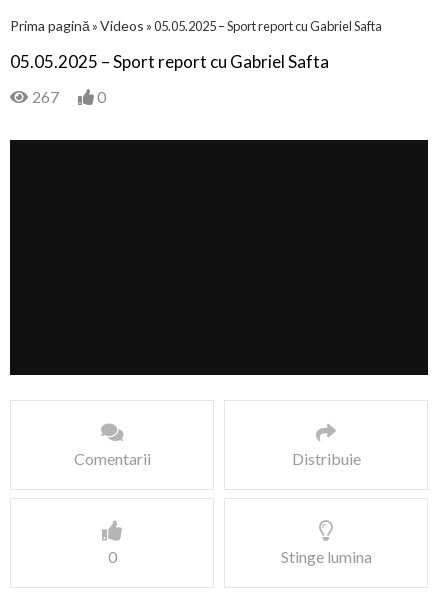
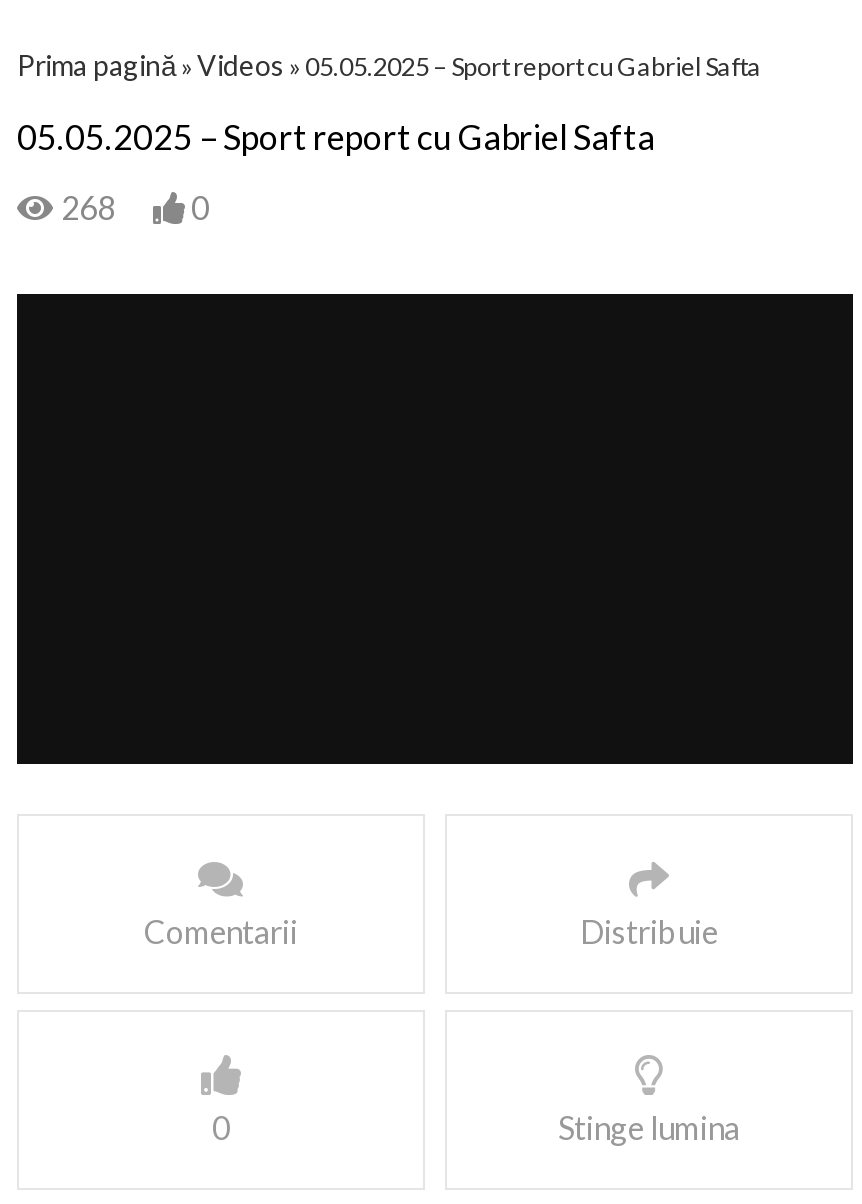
[32,87,106,106] 267 0 -> [61,189,209,227] 268 0

